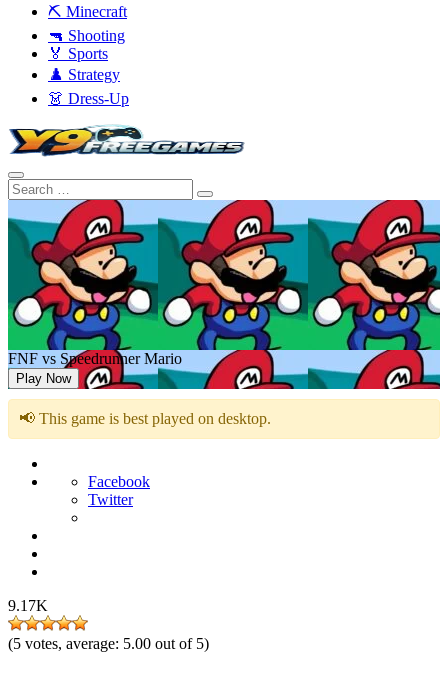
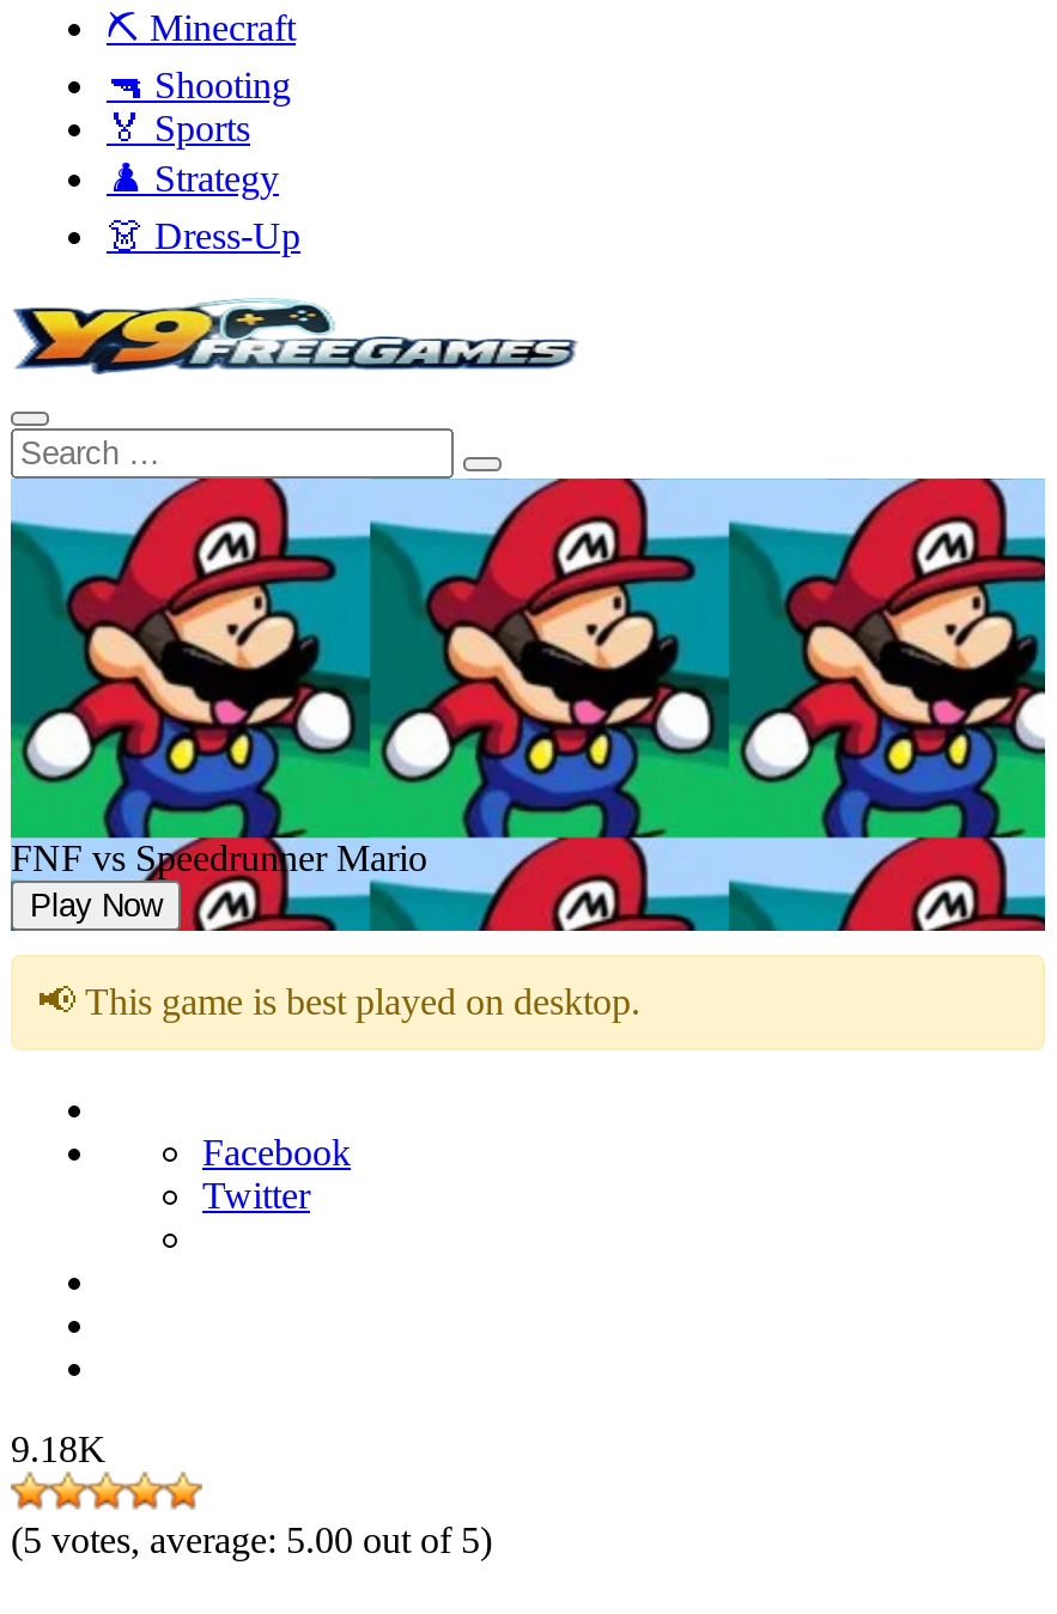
[8,597,48,614] 9.17K -> [11,1429,107,1469] 9.18K

